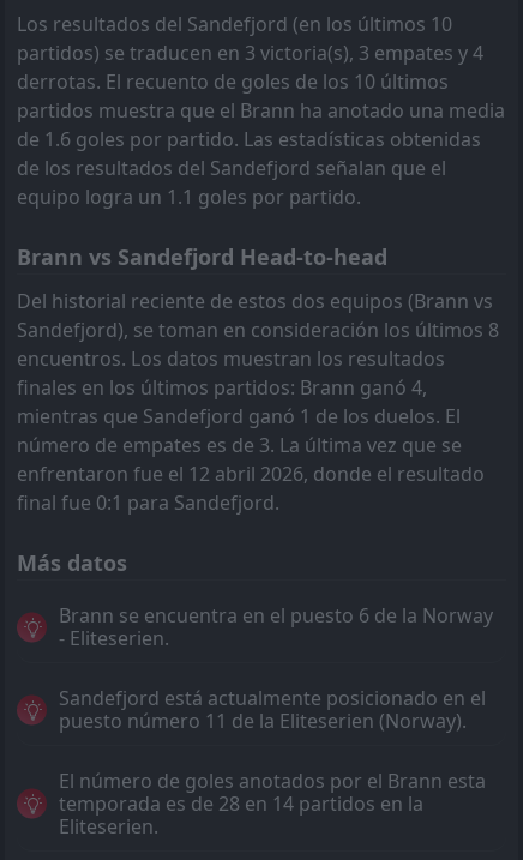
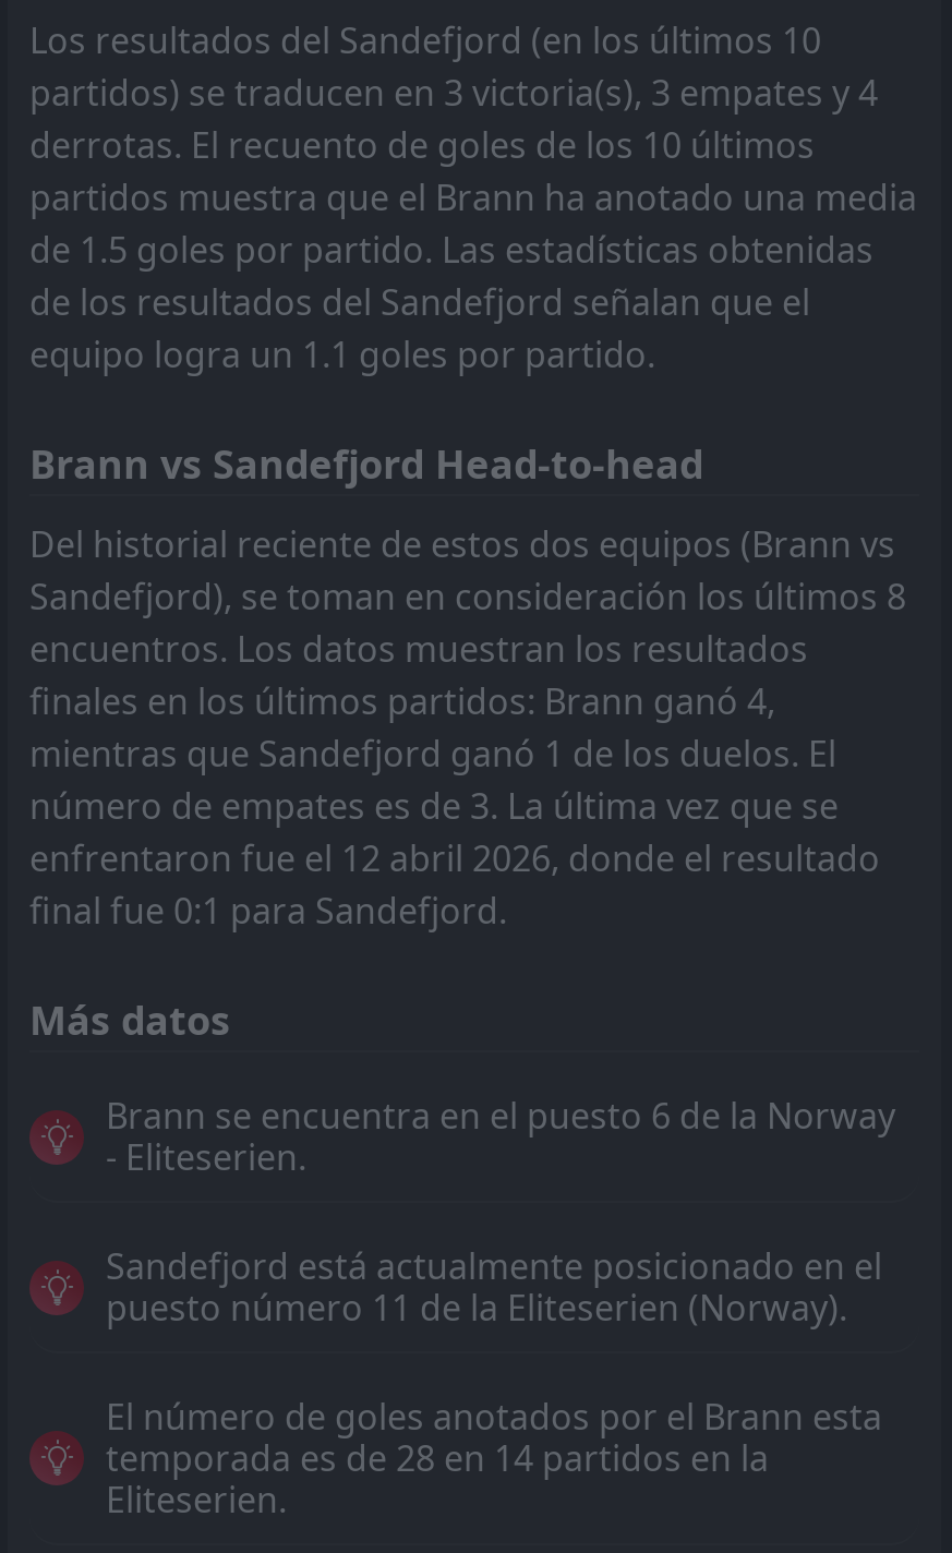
[17,126,481,152] de 1.6 goles por partido. Las estadísticas obtenidas -> [29,225,873,273] de 1.5 goles por partido. Las estadísticas obtenidas

